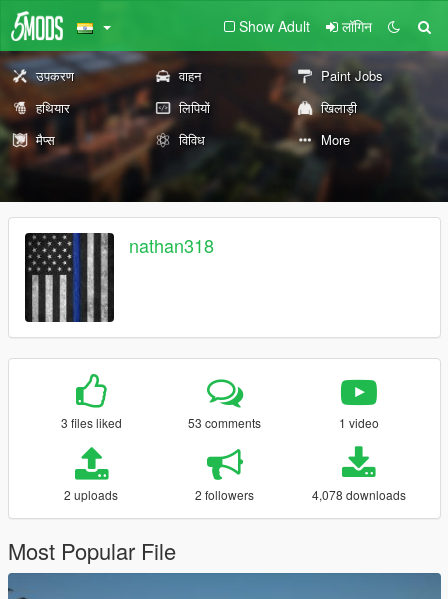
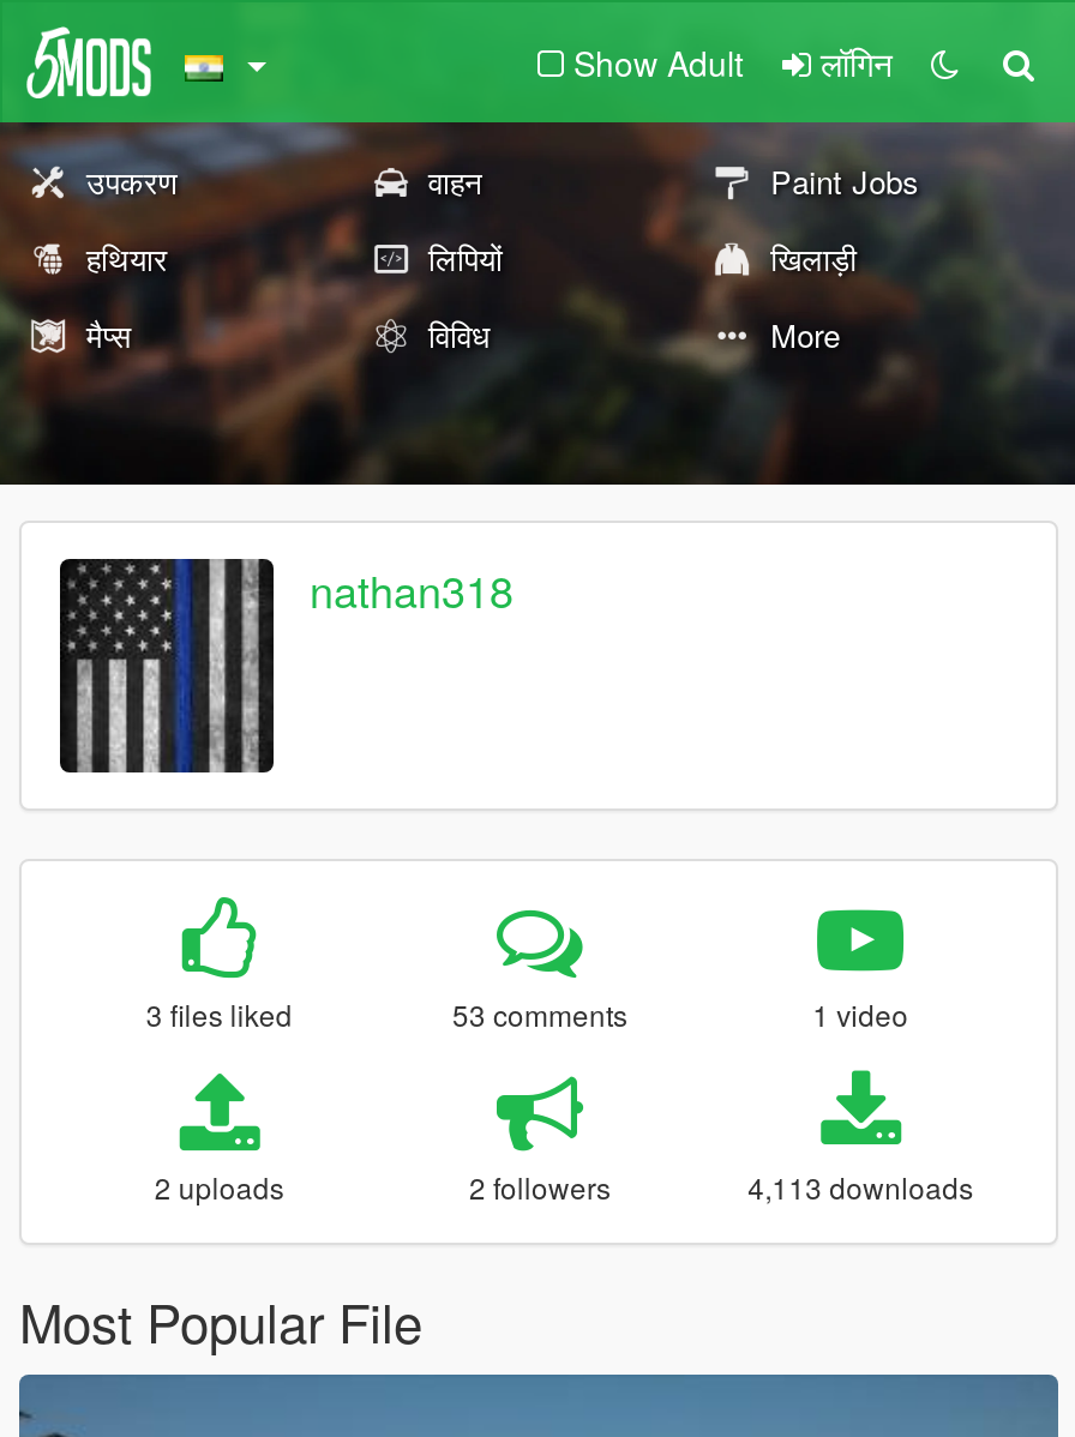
[312,486,406,503] 4,078 downloads -> [748,1166,973,1207] 4,113 downloads

